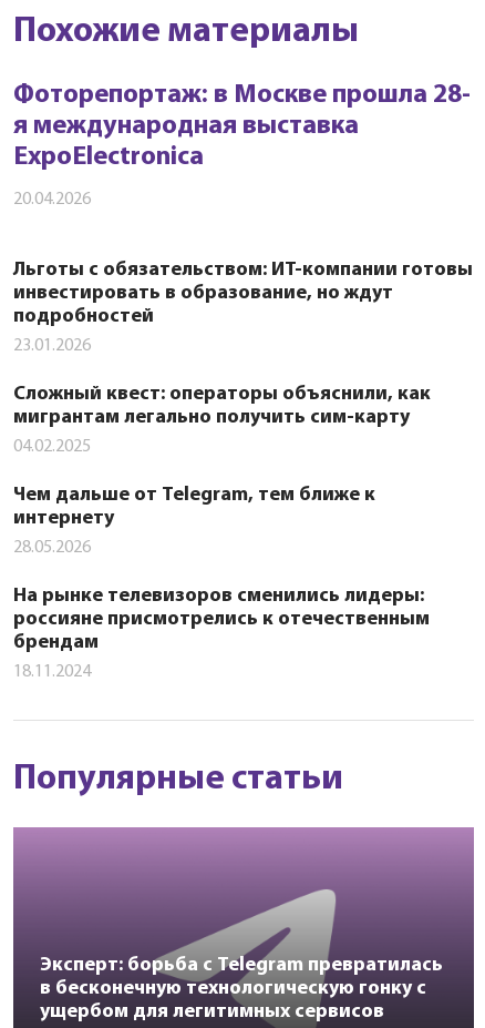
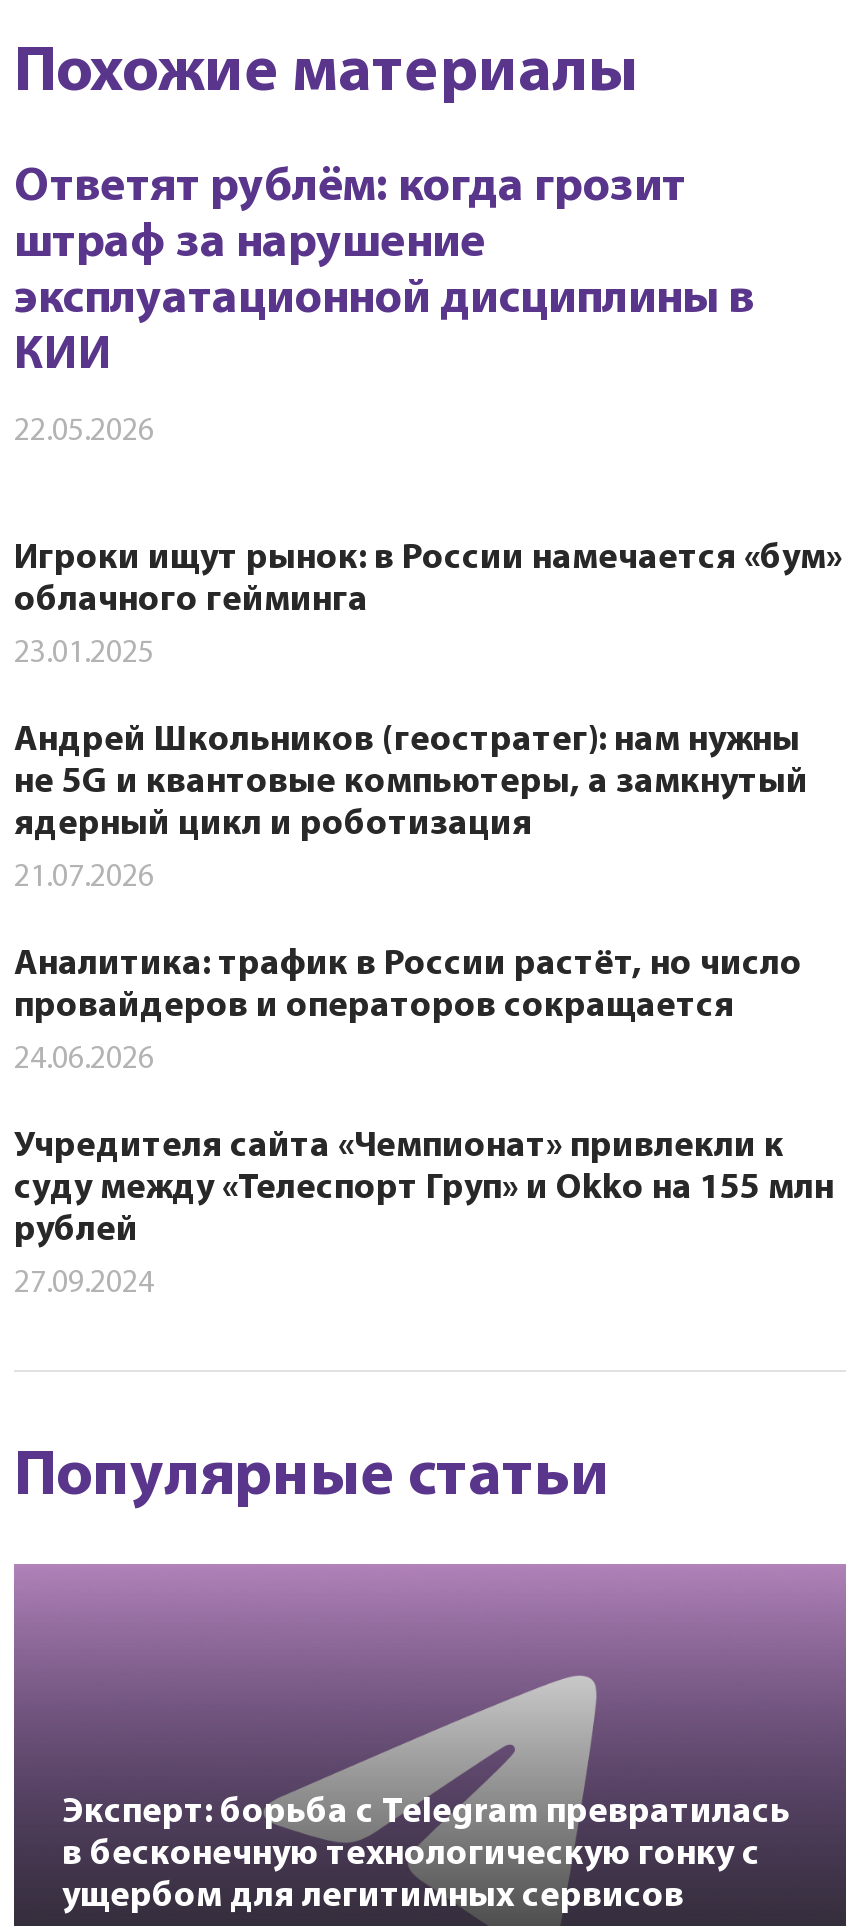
[13,82,471,171] Фоторепортаж: в Москве прошла 28- | я международная выставка | ExpoElectronica -> [14,164,754,380] Ответят рублём: когда грозит | штраф за нарушение | эксплуатационной дисциплины в | КИИ
[13,191,91,208] 20.04.2026 -> [14,416,154,448] 22.05.2026
[13,259,473,327] Льготы с обязательством: ИТ-компании готовы | инвестировать в образование, но ждут | подробностей -> [14,540,842,620] Игроки ищут рынок: в России намечается «бум» | облачного гейминга
[13,337,91,355] 23.01.2026 -> [14,638,154,670] 23.01.2025
[13,384,431,428] Сложный квест: операторы объяснили, как | мигрантам легально получить сим-карту -> [14,722,808,844] Андрей Школьников (геостратег): нам нужны | не 5G и квантовые компьютеры, а замкнутый | ядерный цикл и роботизация
[13,438,91,456] 04.02.2025 -> [14,862,154,894] 21.07.2026
[13,485,375,529] Чем дальше от Telegram, тем ближе к | интернету -> [14,946,802,1026] Аналитика: трафик в России растёт, но число | провайдеров и операторов сокращается
[13,539,91,557] 28.05.2026 -> [14,1044,154,1076] 24.06.2026
[13,586,430,653] На рынке телевизоров сменились лидеры: | россияне присмотрелись к отечественным | брендам -> [14,1128,834,1250] Учредителя сайта «Чемпионат» привлекли к | суду между «Телеспорт Груп» и Okko на 155 млн | рублей
[13,663,91,681] 18.11.2024 -> [14,1268,154,1300] 27.09.2024

